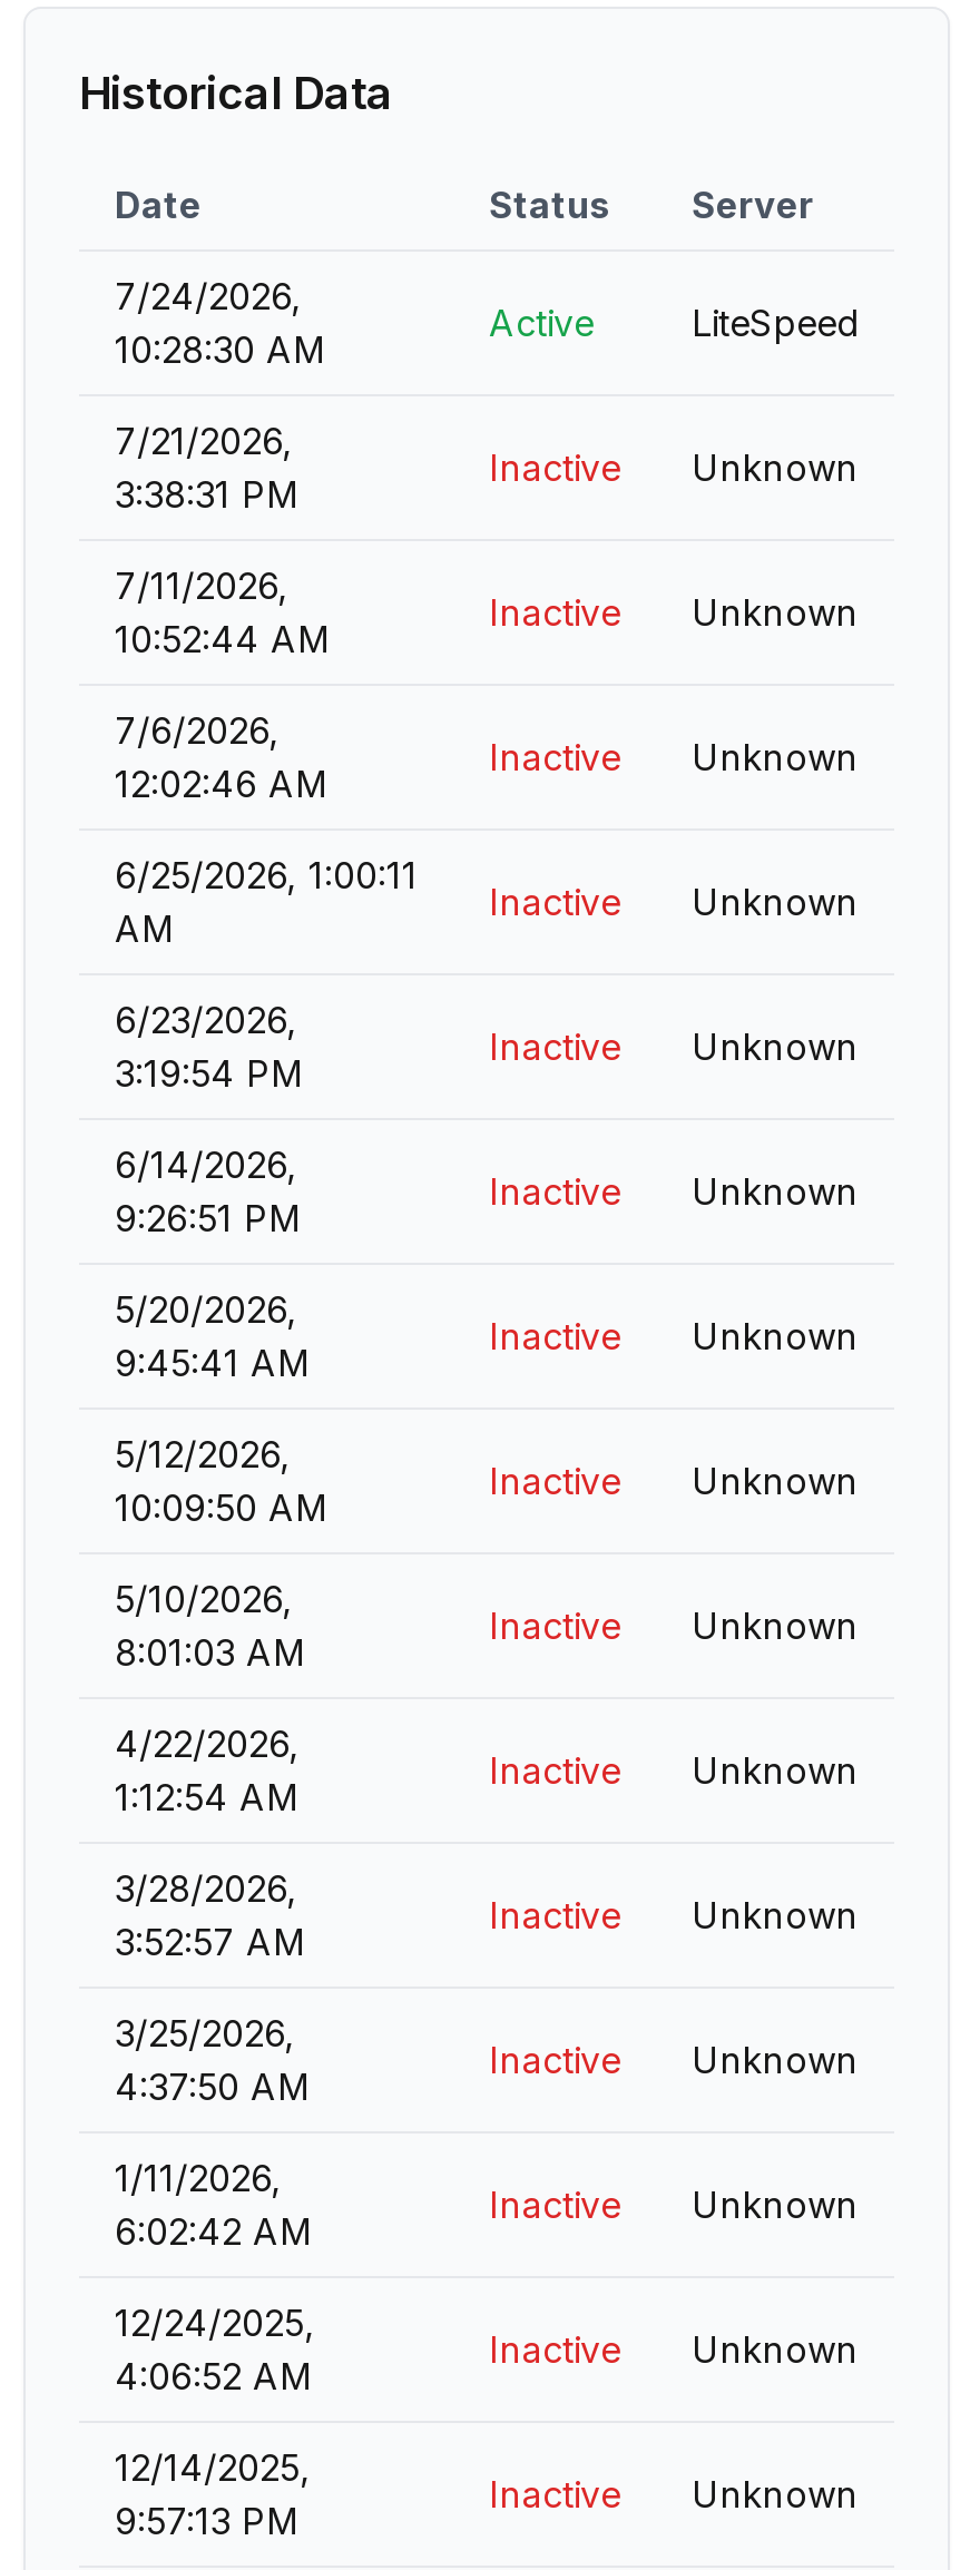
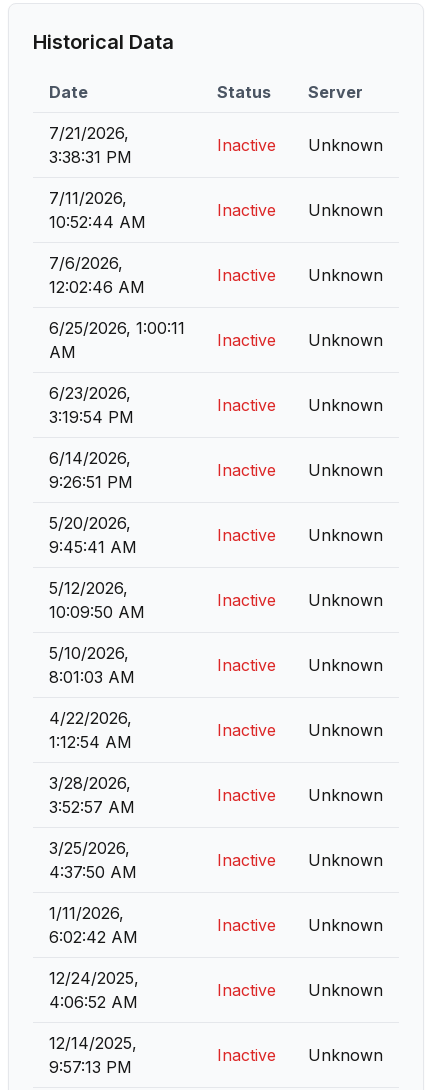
[115,274,326,372] 7/24/2026, | 10:28:30 AM -> none
[489,301,856,345] Active | LiteSpeed -> none

